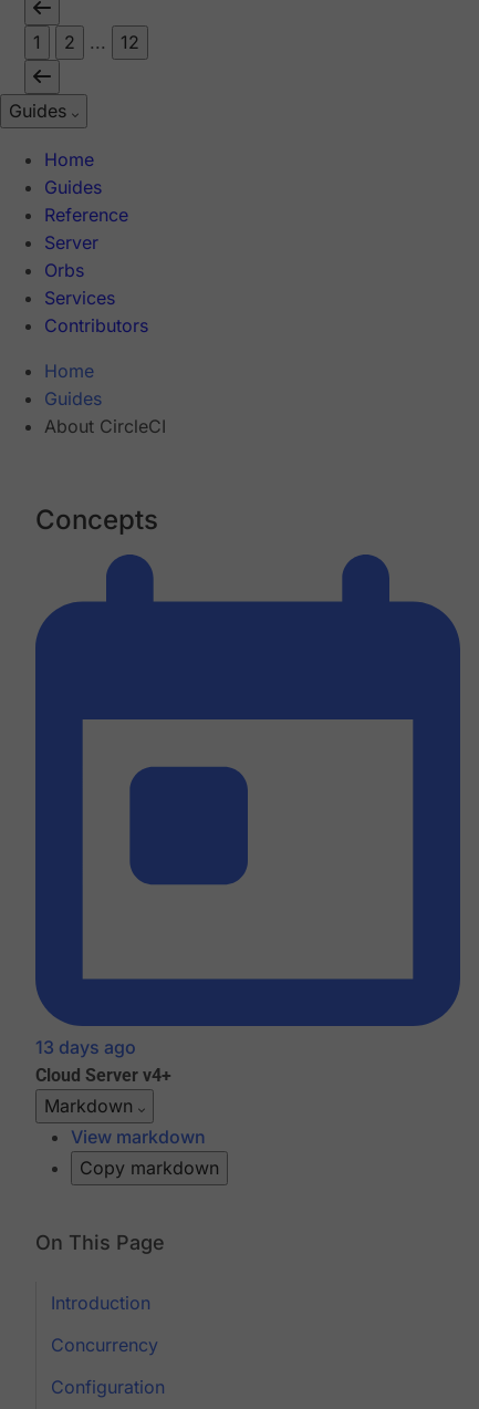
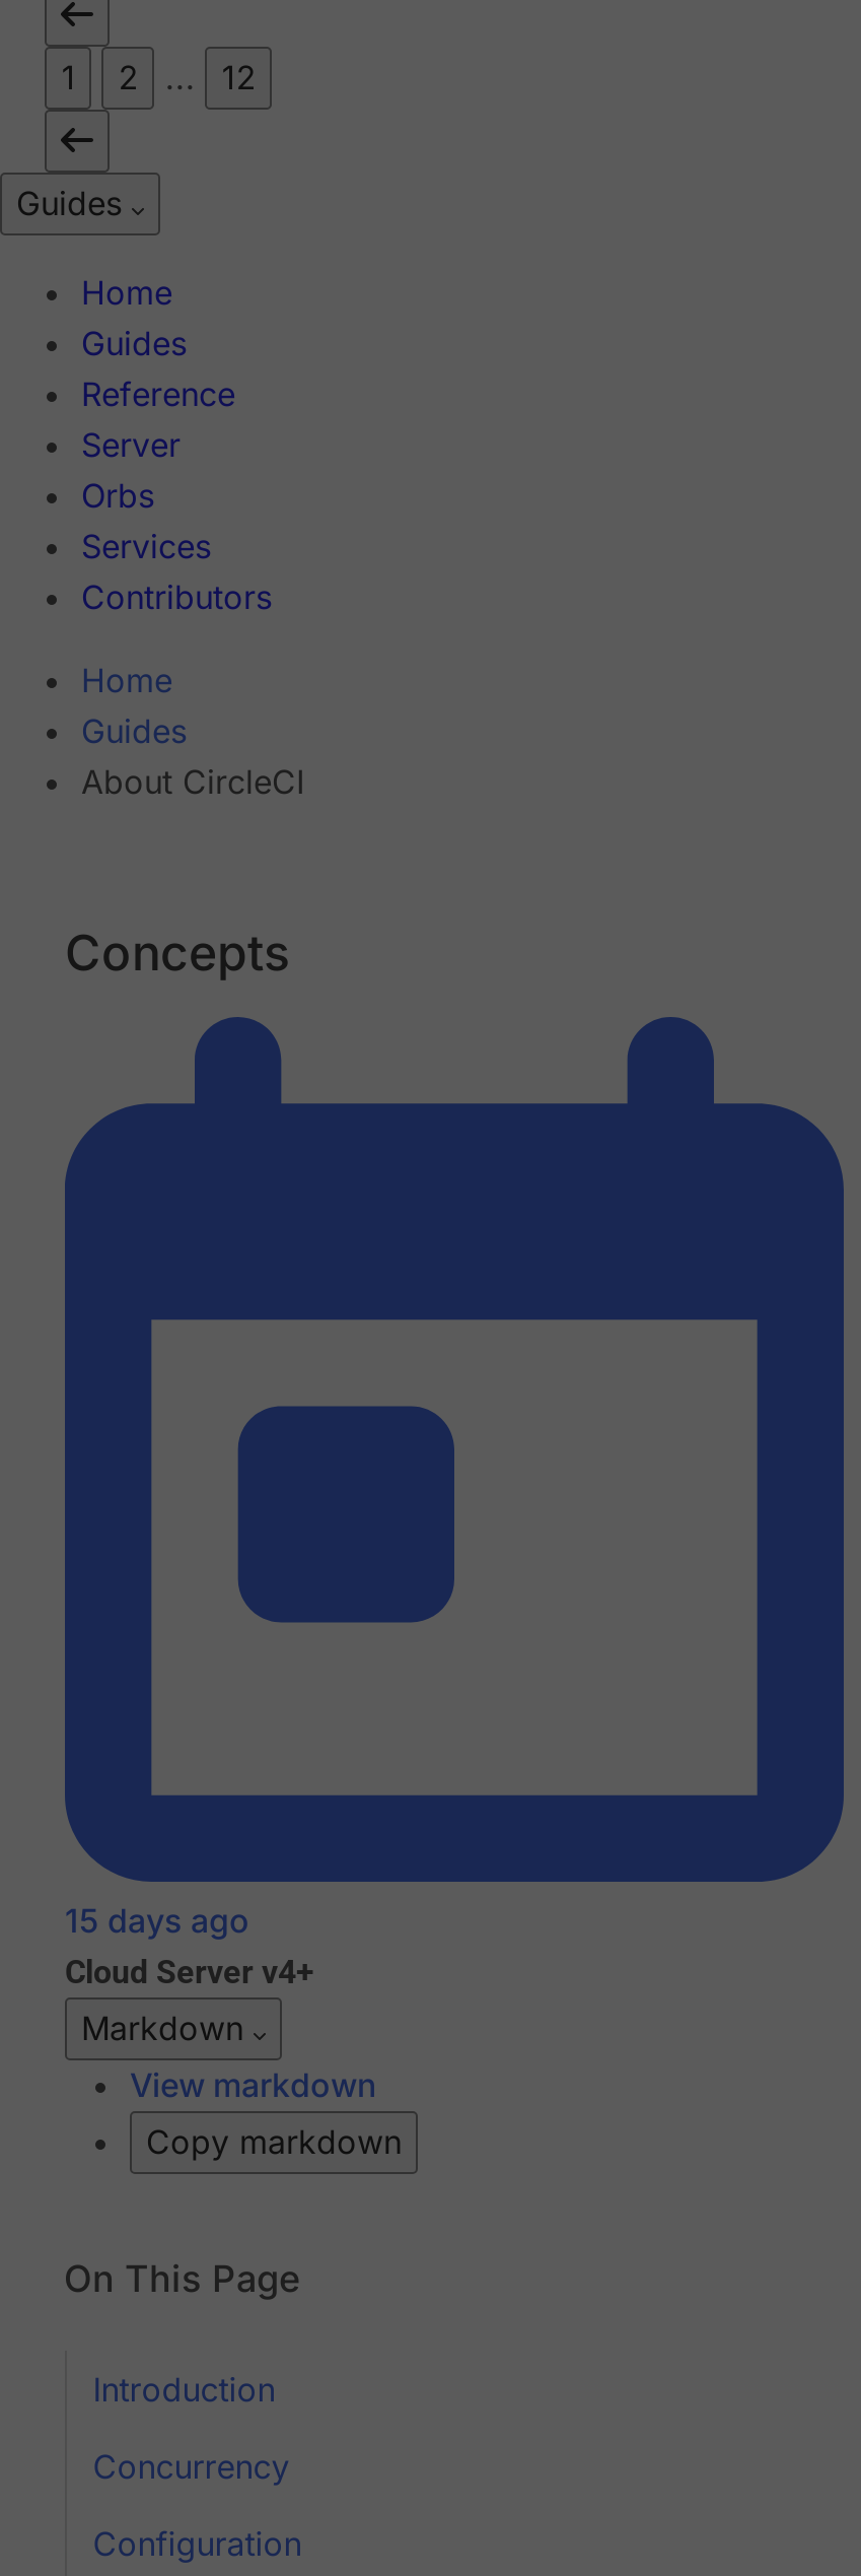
[35,1037,136,1059] 13 days ago -> [65,1901,249,1942] 15 days ago

